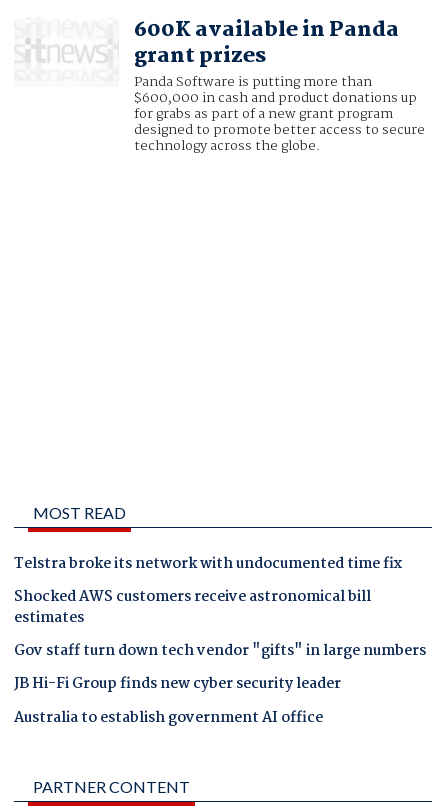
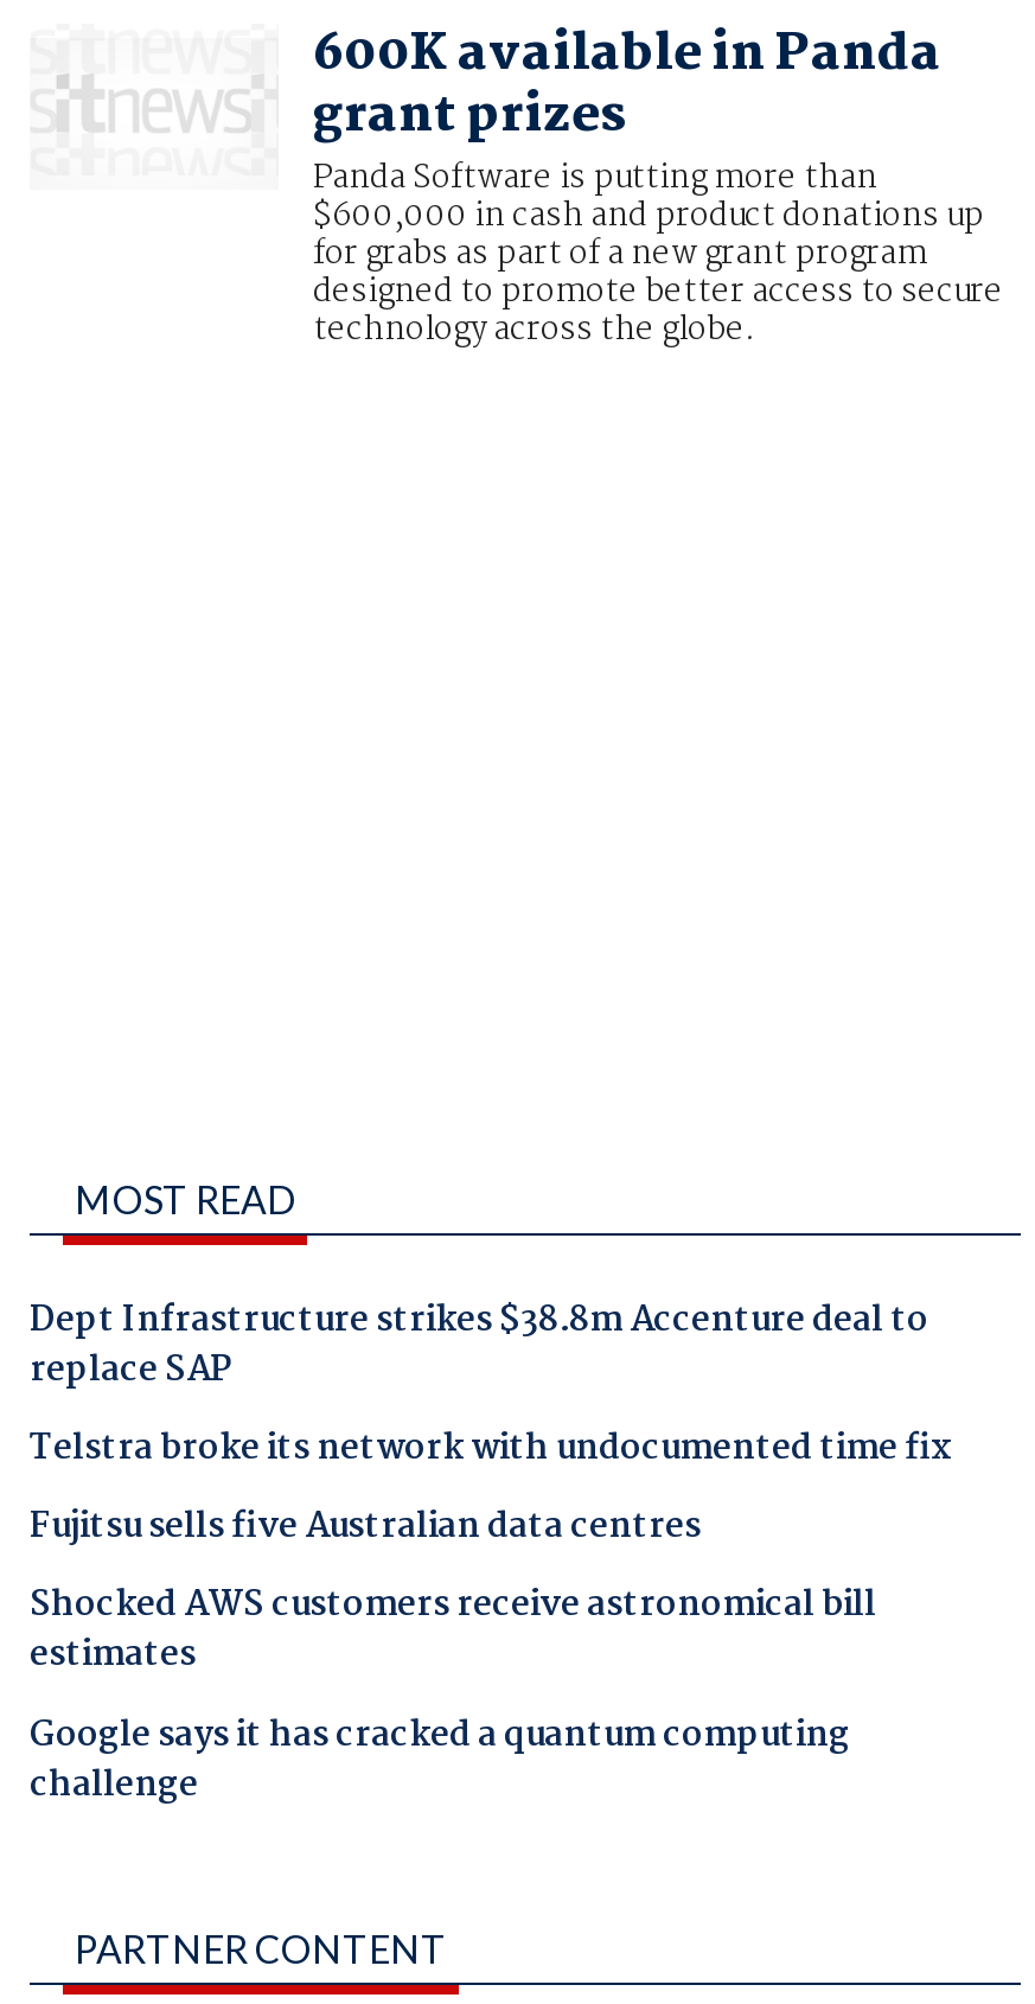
none -> [30,1291,928,1398] Dept Infrastructure strikes $38.8m Accenture deal to | replace SAP
none -> [30,1499,701,1556] Fujitsu sells five Australian data centres
moved [14,585,371,630] -> [30,1578,876,1685]: Shocked AWS customers receive astronomical bill | estimates
[14,639,426,729] Gov staff turn down tech vendor "gifts" in large numbers | JB Hi-Fi Group finds new cyber security leader | Australia to establish government AI office -> [30,1706,850,1813] Google says it has cracked a quantum computing | challenge

